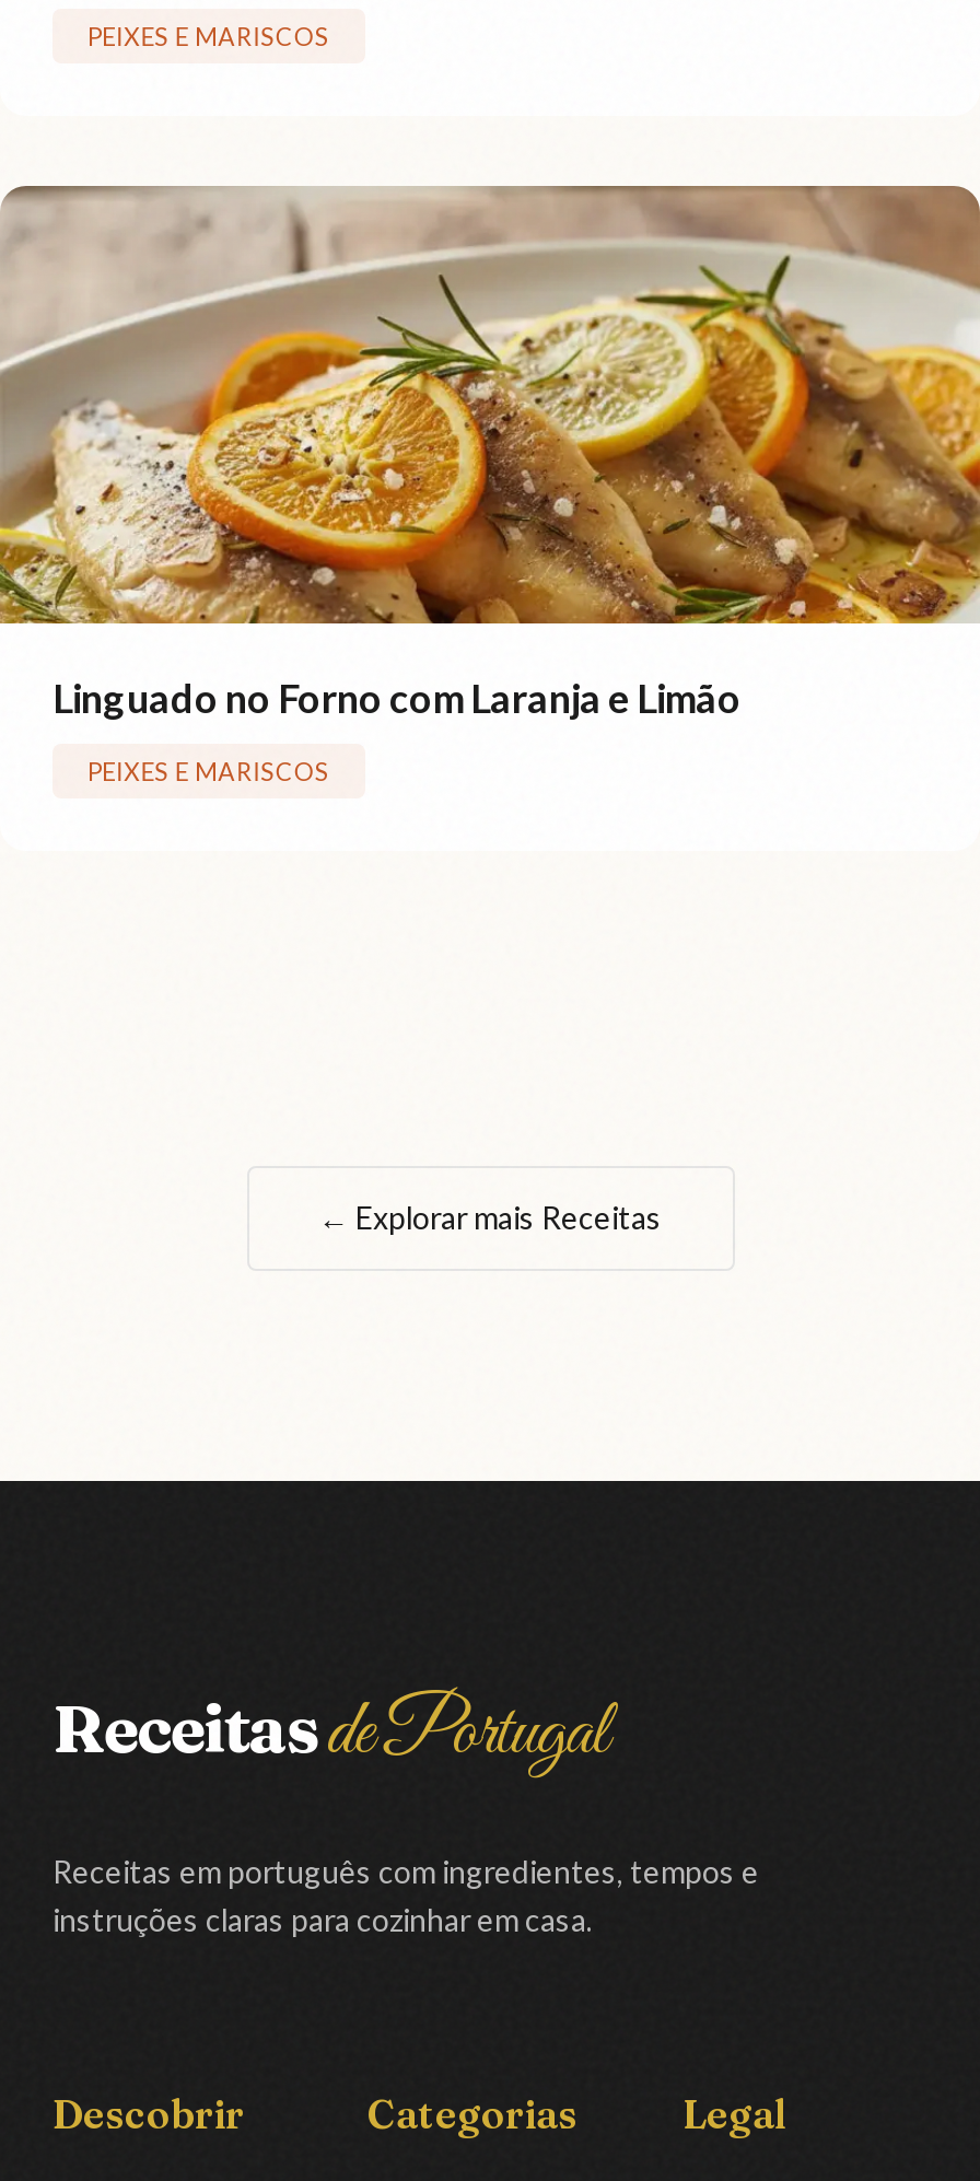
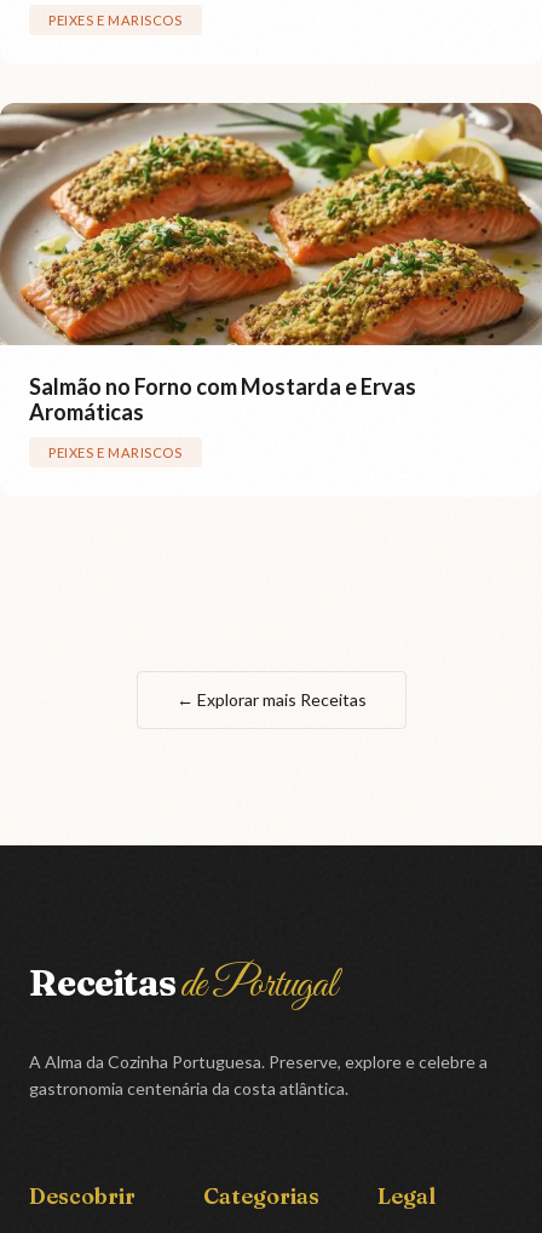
[7,186,973,722] [image] | Linguado no Forno com Laranja e Limão -> [4,103,538,425] [image] | Salmão no Forno com Mostarda e Ervas | Aromáticas
[52,1853,759,1938] Receitas em português com ingredientes, tempos e | instruções claras para cozinhar em casa. -> [29,1051,488,1099] A Alma da Cozinha Portuguesa. Preserve, explore e celebre a | gastronomia centenária da costa atlântica.

